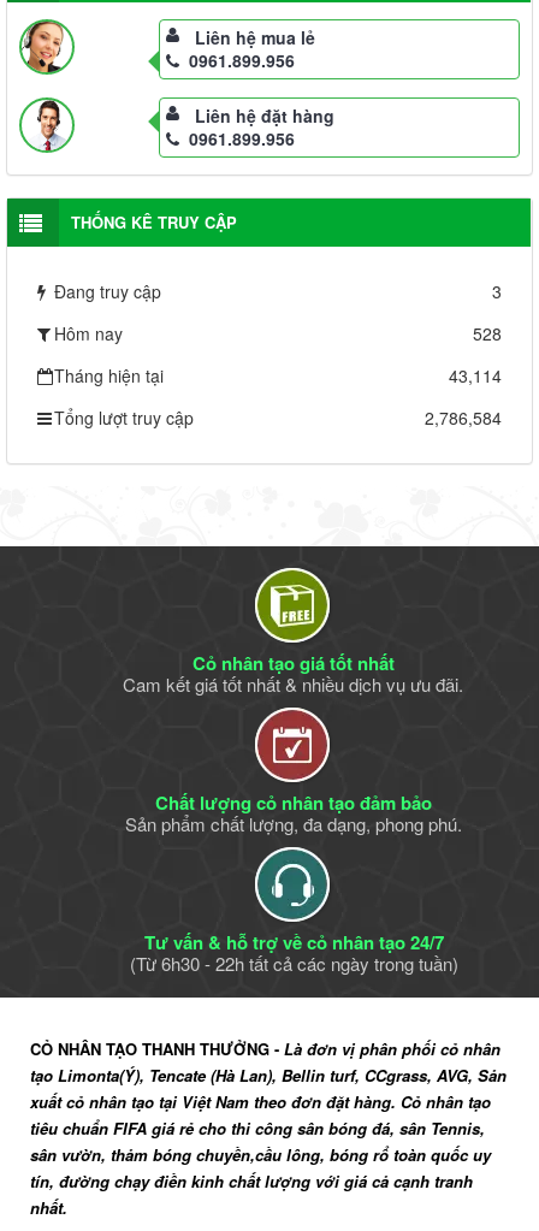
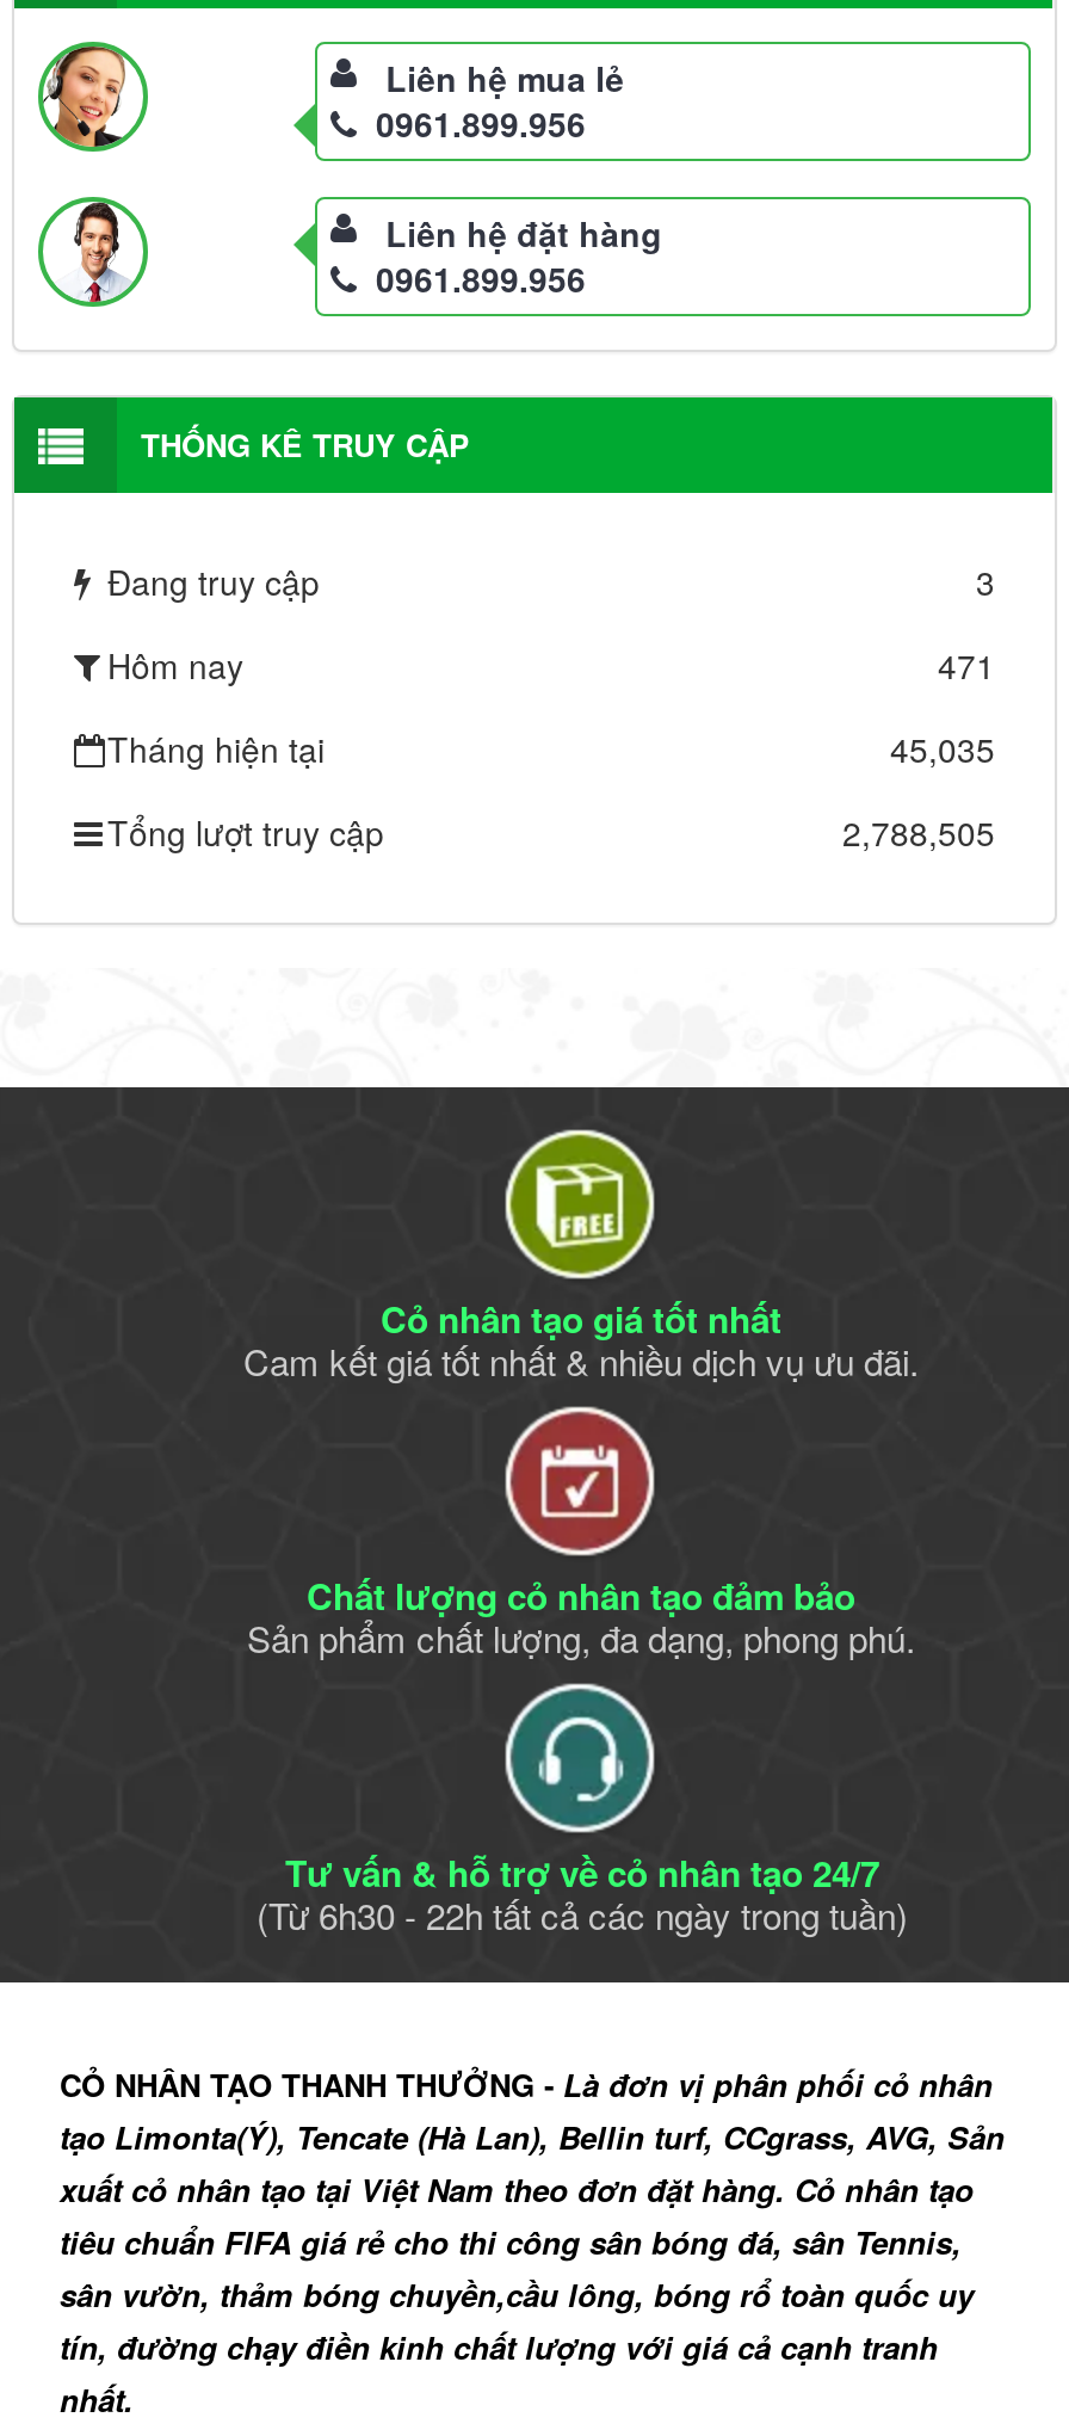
[473,322,502,346] 528 -> [938,641,995,689] 471
[449,364,502,388] 43,114 -> [890,725,995,773] 45,035
[425,406,502,430] 2,786,584 -> [842,808,995,856] 2,788,505

